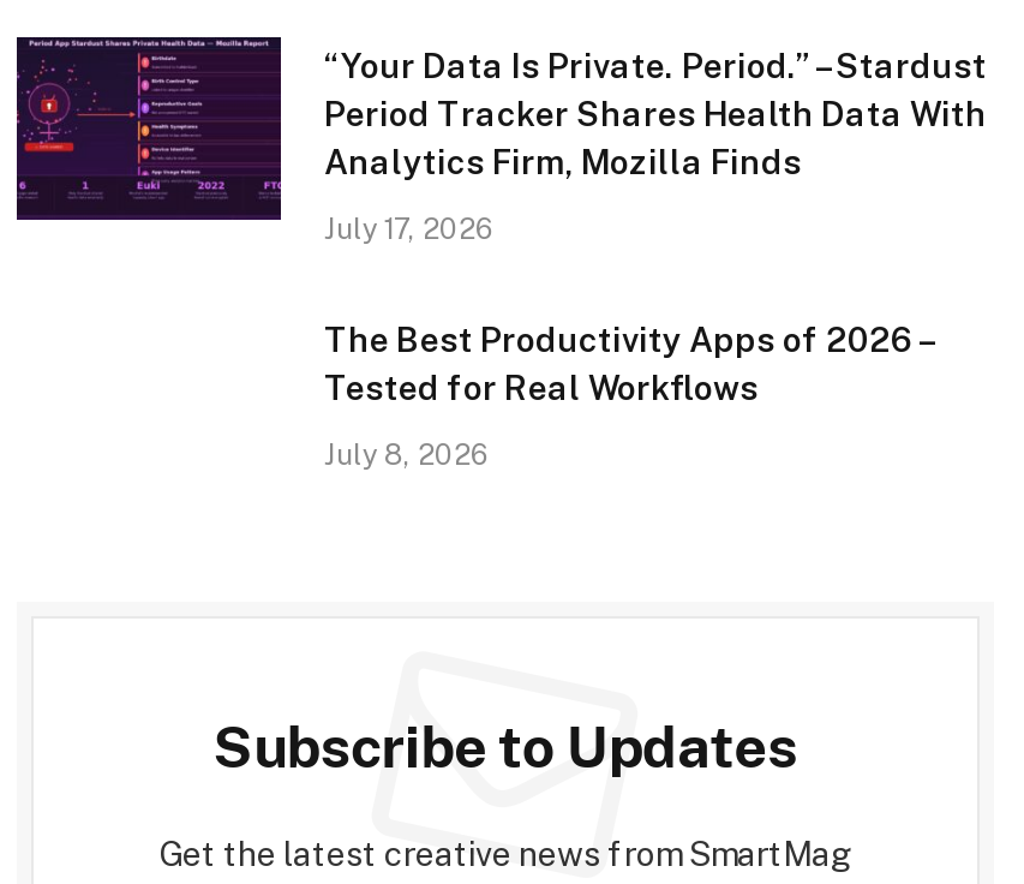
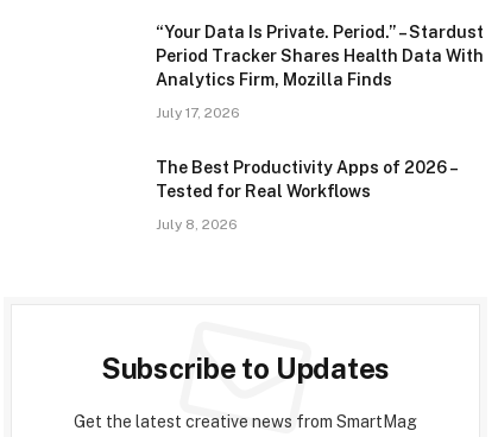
[14,35,283,222] [image] -> none

